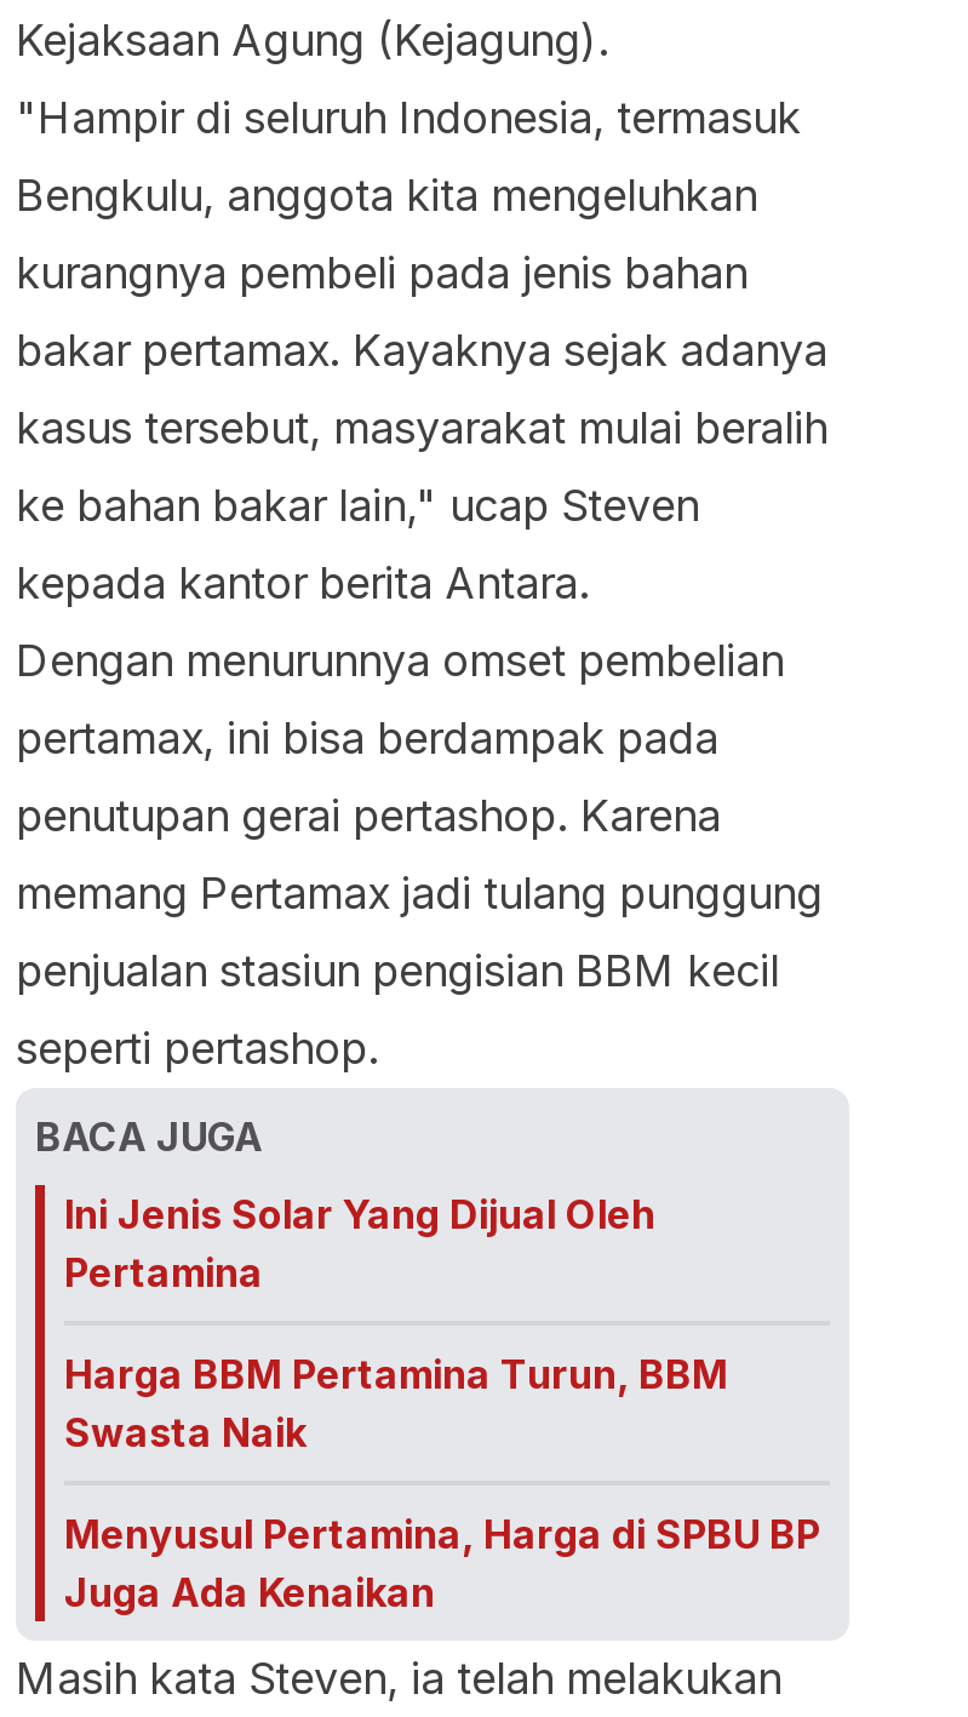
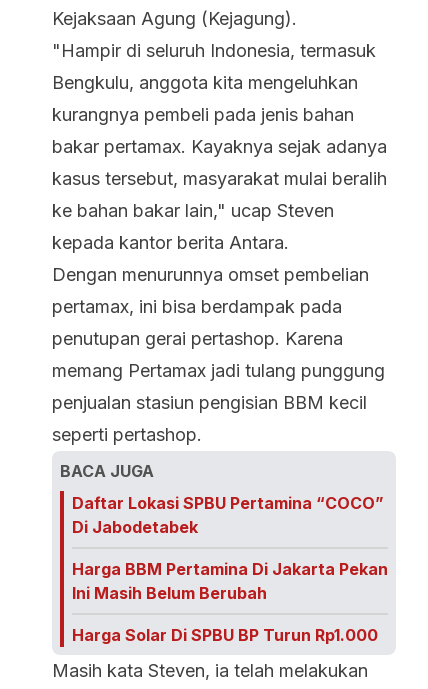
[64,1190,655,1297] Ini Jenis Solar Yang Dijual Oleh | Pertamina -> [72,493,384,537] Daftar Lokasi SPBU Pertamina “COCO” | Di Jabodetabek
[64,1350,728,1456] Harga BBM Pertamina Turun, BBM | Swasta Naik -> [72,559,388,603] Harga BBM Pertamina Di Jakarta Pekan | Ini Masih Belum Berubah
[64,1510,820,1616] Menyusul Pertamina, Harga di SPBU BP | Juga Ada Kenaikan -> [72,625,378,645] Harga Solar Di SPBU BP Turun Rp1.000

